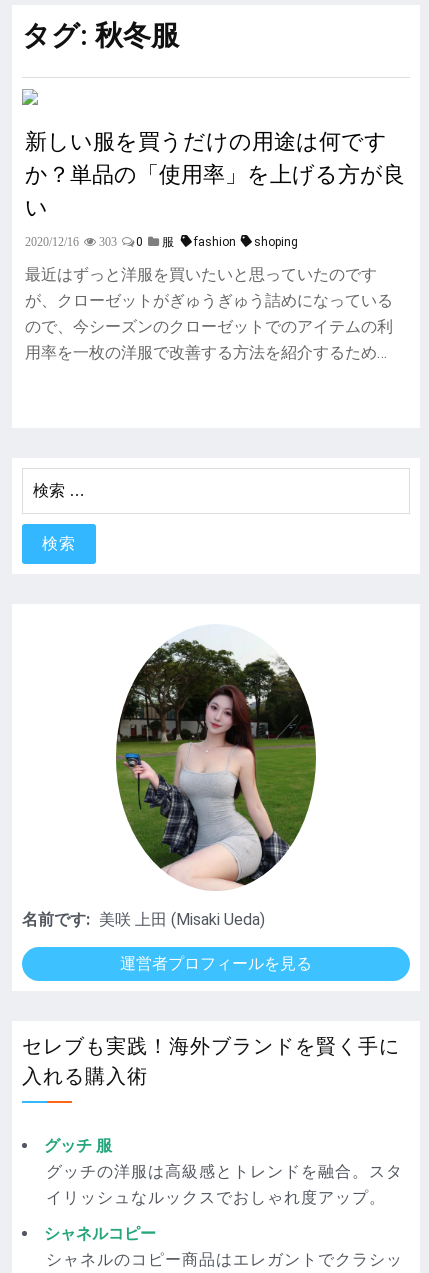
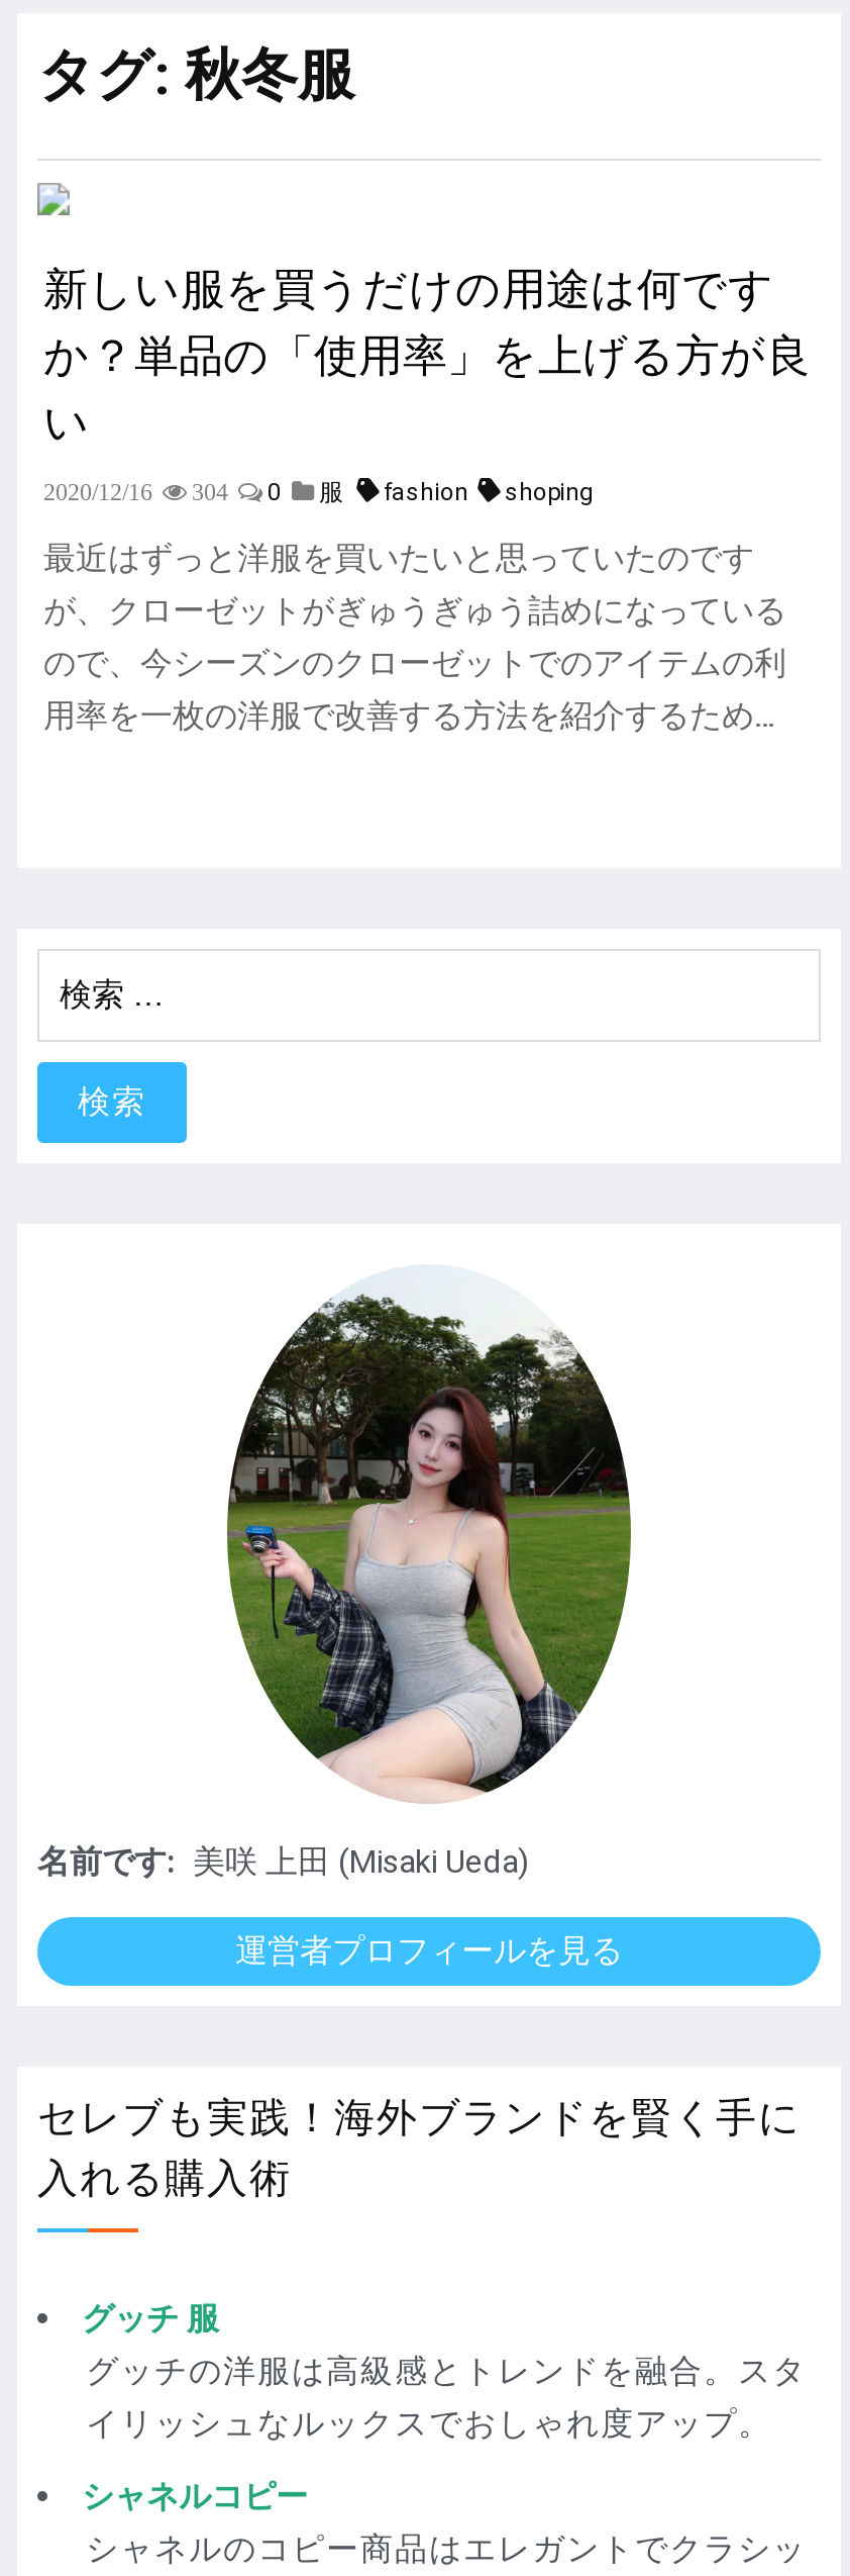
[25,235,297,249] 2020/12/16 303 0 服 fashion shoping -> [43,478,594,506] 2020/12/16 304 0 服 fashion shoping

